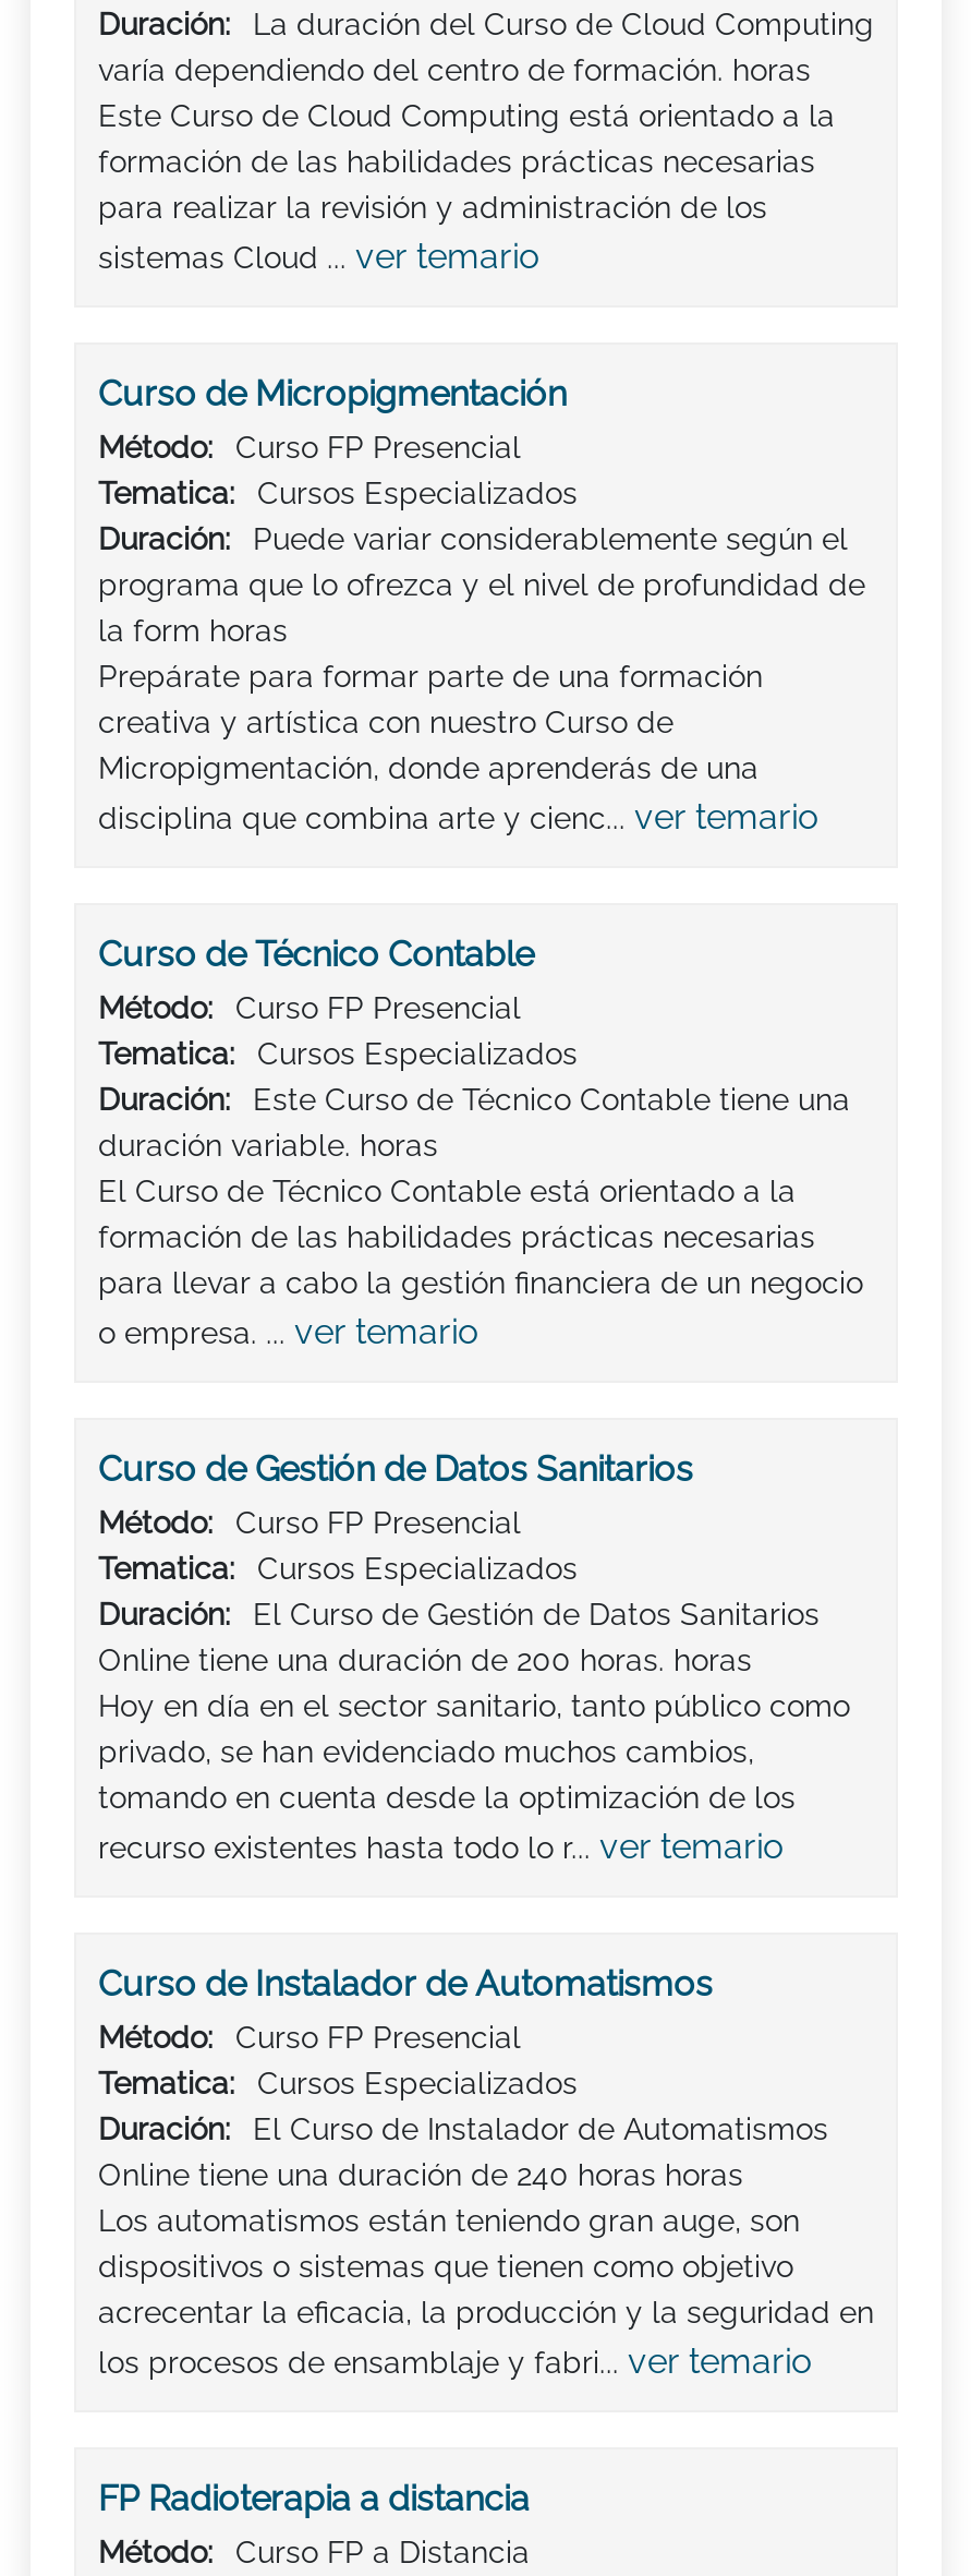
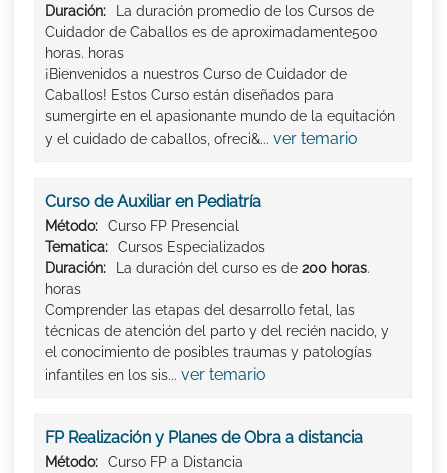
[98,6,874,276] La duración del Curso de Cloud Computing | varía dependiendo del centro de formación. horas | Este Curso de Cloud Computing está orientado a la | formación de las habilidades prácticas necesarias | para realizar la revisión y administración de los | sistemas Cloud ... ver temario -> [45,3,395,148] La duración promedio de los Cursos de | Cuidador de Caballos es de aproximadamente500 | horas. horas | ¡Bienvenidos a nuestros Curso de Cuidador de | Caballos! Estos Curso están diseñados para | sumergirte en el apasionante mundo de la equitación | y el cuidado de caballos, ofreci&... ver temario
[98,372,567,414] Curso de Micropigmentación -> [45,192,261,211] Curso de Auxiliar en Pediatría
moved [98,429,578,555] -> [45,218,265,276]: Método: | Curso FP Presencial | Tematica: | Cursos Especializados | Duración:
[98,520,874,2518] Puede variar considerablemente según el | programa que lo ofrezca y el nivel de profundidad de | la form horas | Prepárate para formar parte de una formación | creativa y artística con nuestro Curso de | Micropigmentación, donde aprenderás de una | disciplina que combina arte y cienc... ver temario | Curso de Técnico Contable | Método: | Curso FP Presencial | Tematica: | Cursos Especializados | Duración: | Este Curso de Técnico Contable tiene una | duración variable. horas | El Curso de Técnico Contable está orientado a la | formación de las habilidades prácticas necesarias | para llevar a cabo la gestión financiera de un negocio | o empresa. ... ver temario | Curso de Gestión de Datos Sanitarios | Método: | Curso FP Presencial | Tematica: | Cursos Especializados | Duración: | El Curso de Gestión de Datos Sanitarios | Online tiene una duración de 200 horas. horas | Hoy en día en el sector sanitario, tanto público como | privado, se han evidenciado muchos cambios, | tomando en cuenta desde la optimización de los | recurso existentes hasta todo lo r... ver temario | Curso de Instalador de Automatismos | Método: | Curso FP Presencial | Tematica: | Cursos Especializados | Duración: | El Curso de Instalador de Automatismos | Online tiene una duración de 240 horas horas | Los automatismos están teniendo gran auge, son | dispositivos o sistemas que tienen como objetivo | acrecentar la eficacia, la producción y la seguridad en | los procesos de ensamblaje y fabri... ver temario | FP Radioterapia a distancia -> [45,260,389,447] La duración del curso es de 200 horas. | horas | Comprender las etapas del desarrollo fetal, las | técnicas de atención del parto y del recién nacido, y | el conocimiento de posibles traumas y patologías | infantiles en los sis... ver temario | FP Realización y Planes de Obra a distancia

